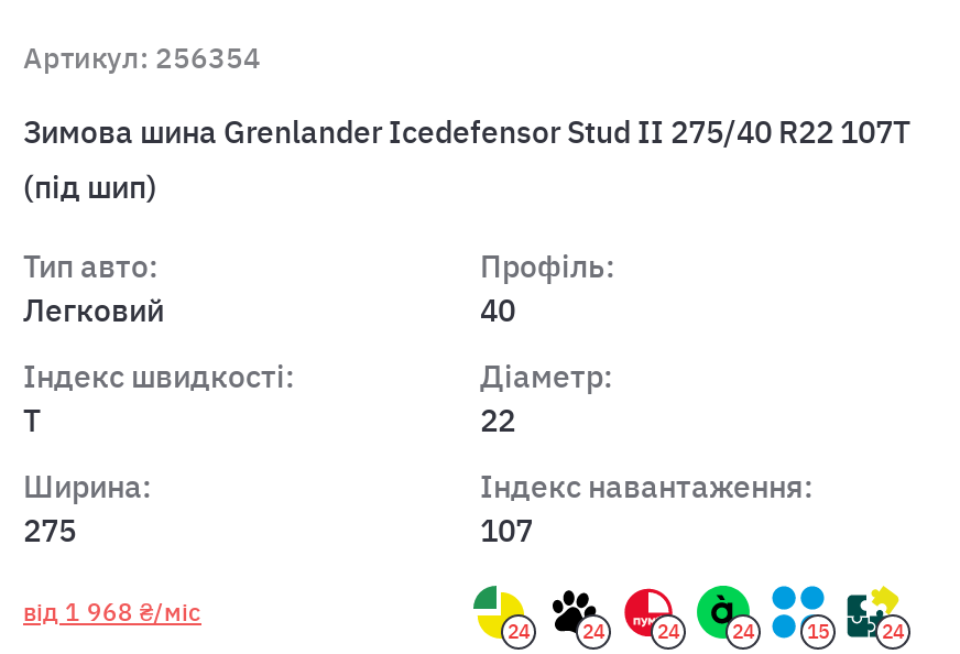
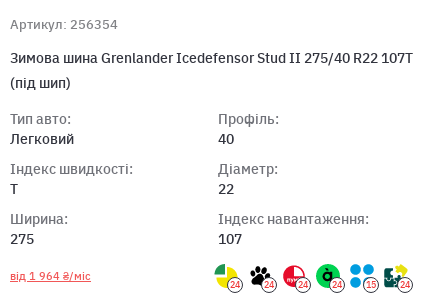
[23,596,201,626] від 1 968 ₴/міс -> [10,268,91,282] від 1 964 ₴/міс

